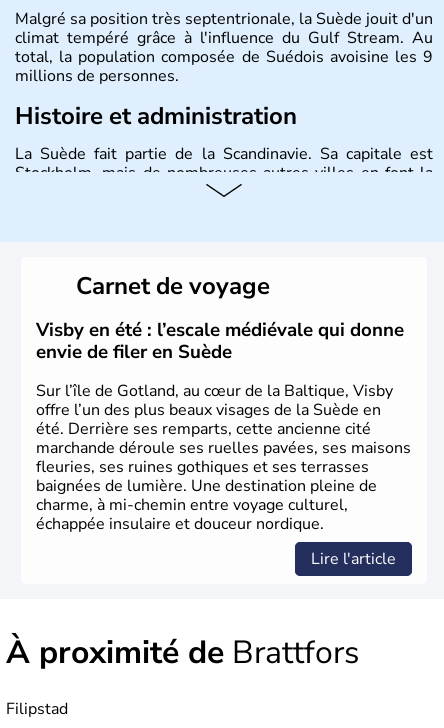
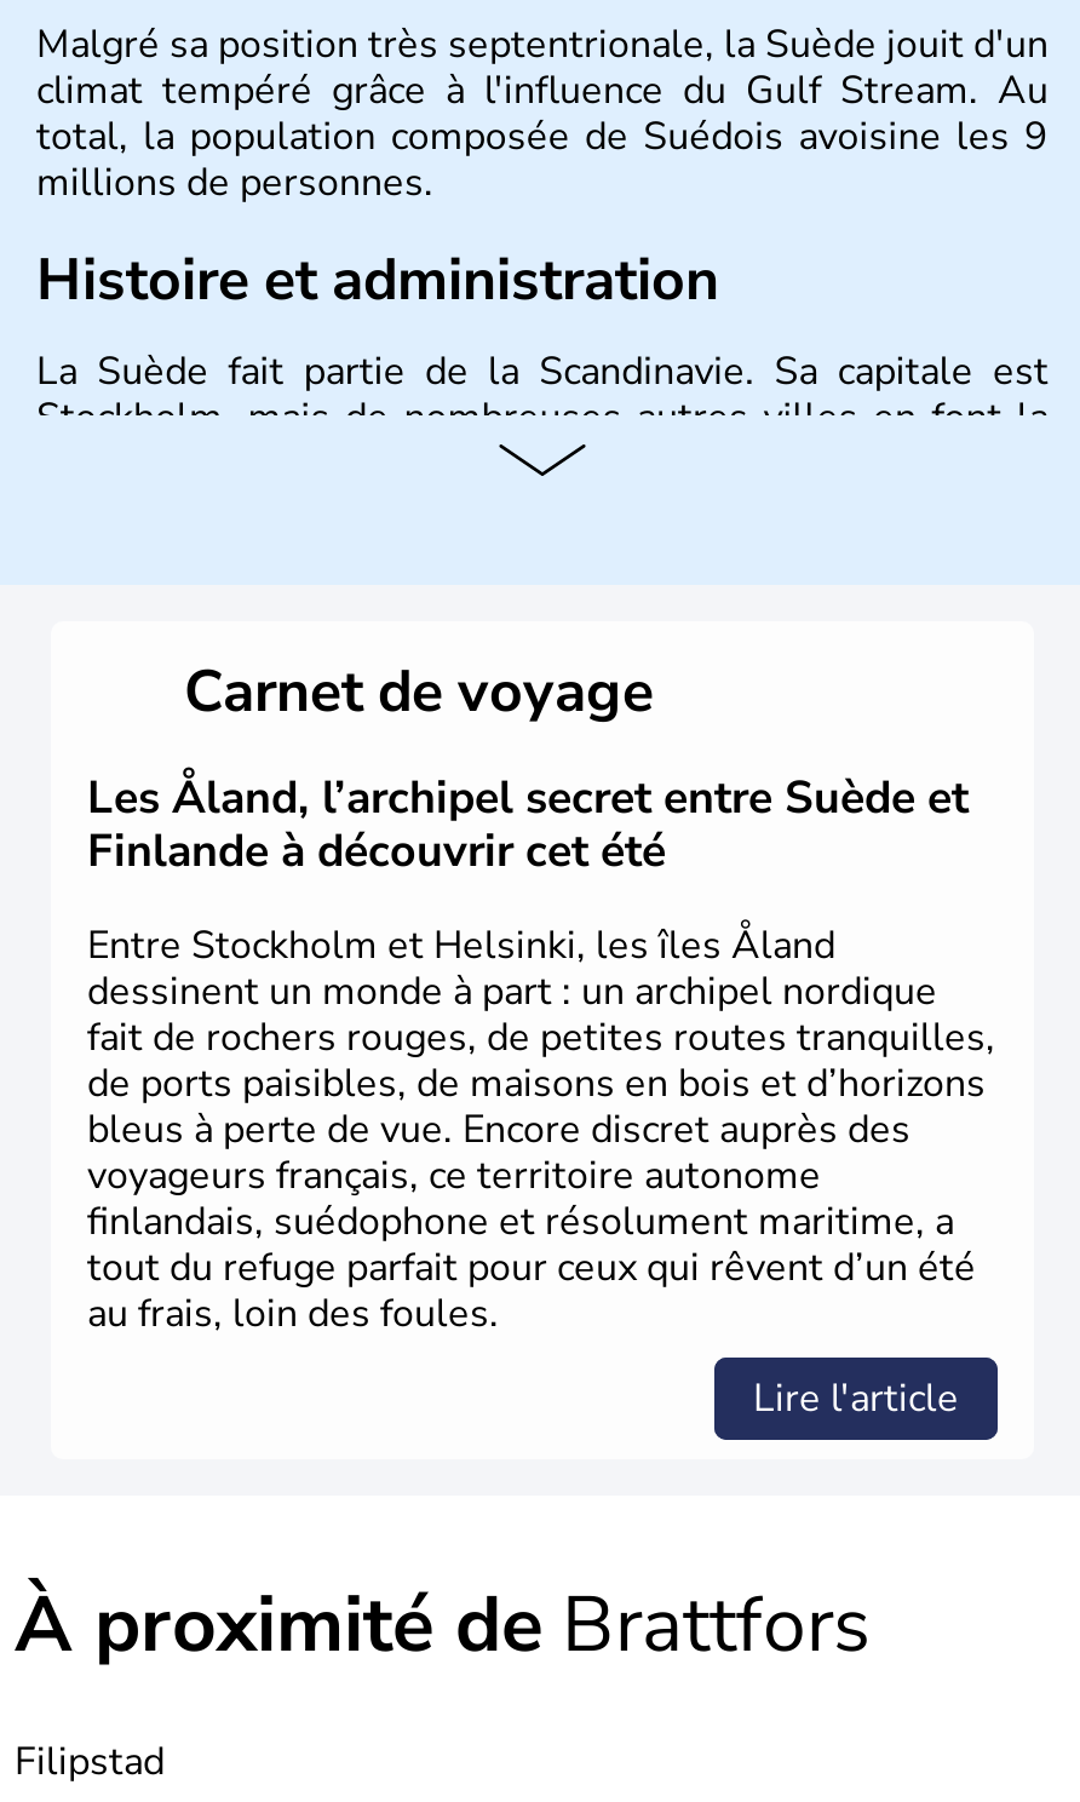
[36,317,404,365] Visby en été : l’escale médiévale qui donne | envie de filer en Suède -> [87,768,969,884] Les Åland, l’archipel secret entre Suède et | Finlande à découvrir cet été
[36,380,411,535] Sur l’île de Gotland, au cœur de la Baltique, Visby | offre l’un des plus beaux visages de la Suède en | été. Derrière ses remparts, cette ancienne cité | marchande déroule ses ruelles pavées, ses maisons | fleuries, ses ruines gothiques et ses terrasses | baignées de lumière. Une destination pleine de | charme, à mi-chemin entre voyage culturel, | échappée insulaire et douceur nordique. -> [87,920,995,1341] Entre Stockholm et Helsinki, les îles Åland | dessinent un monde à part : un archipel nordique | fait de rochers rouges, de petites routes tranquilles, | de ports paisibles, de maisons en bois et d’horizons | bleus à perte de vue. Encore discret auprès des | voyageurs français, ce territoire autonome | finlandais, suédophone et résolument maritime, a | tout du refuge parfait pour ceux qui rêvent d’un été | au frais, loin des foules.

